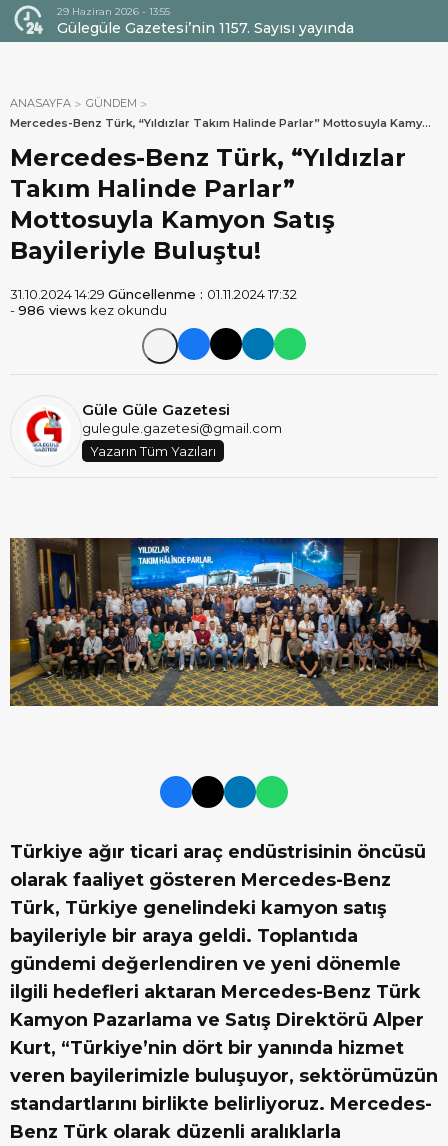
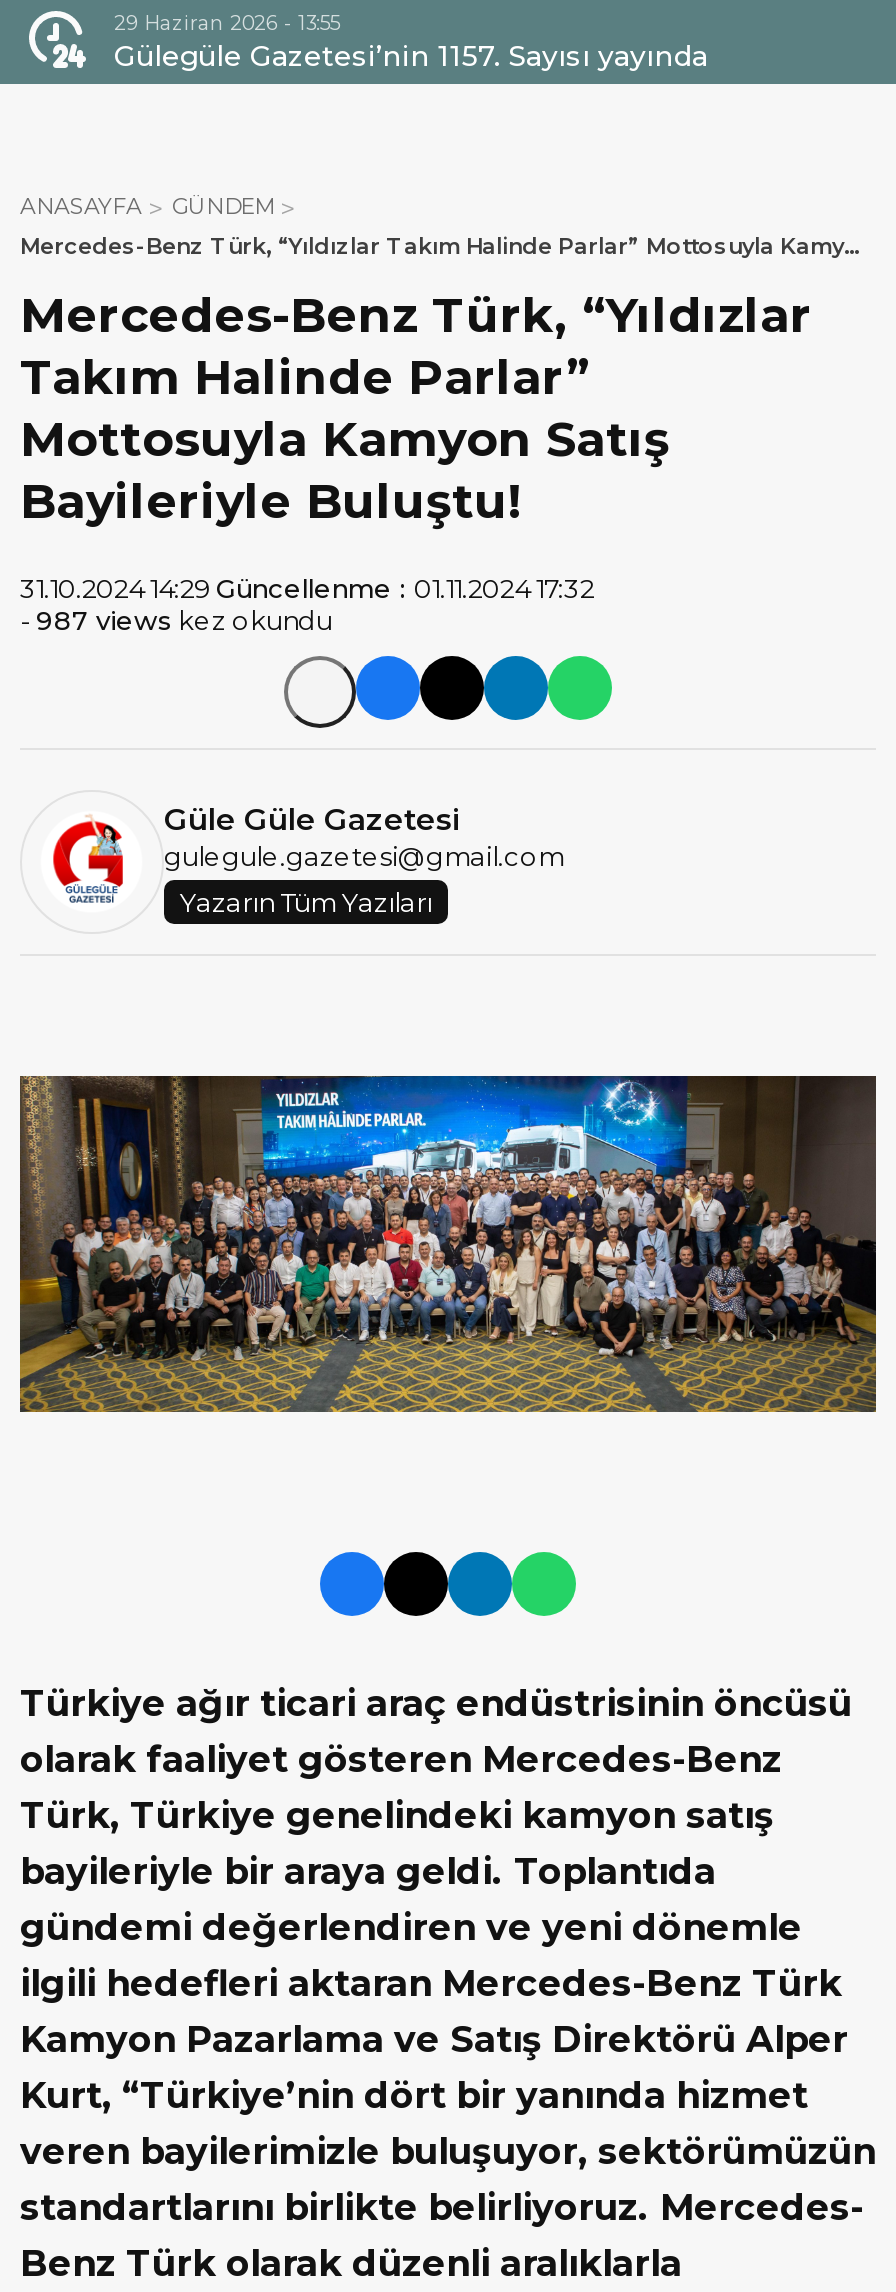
[10,302,167,318] - 986 views kez okundu -> [20,604,332,636] - 987 views kez okundu

